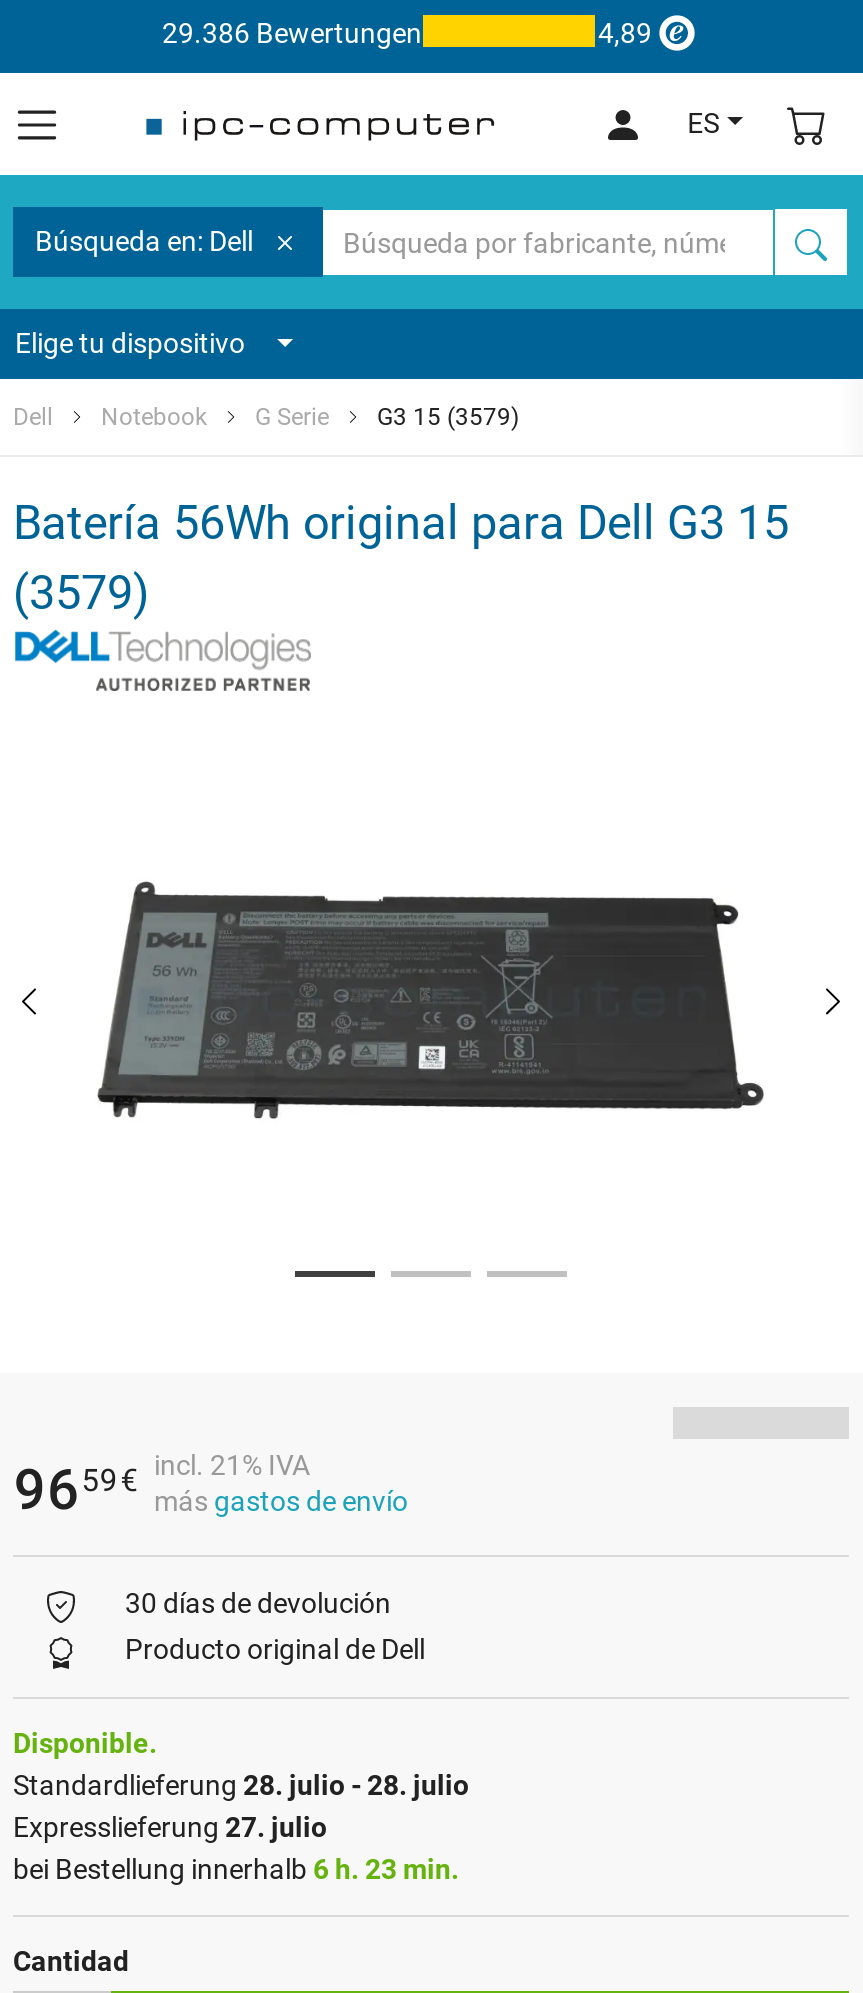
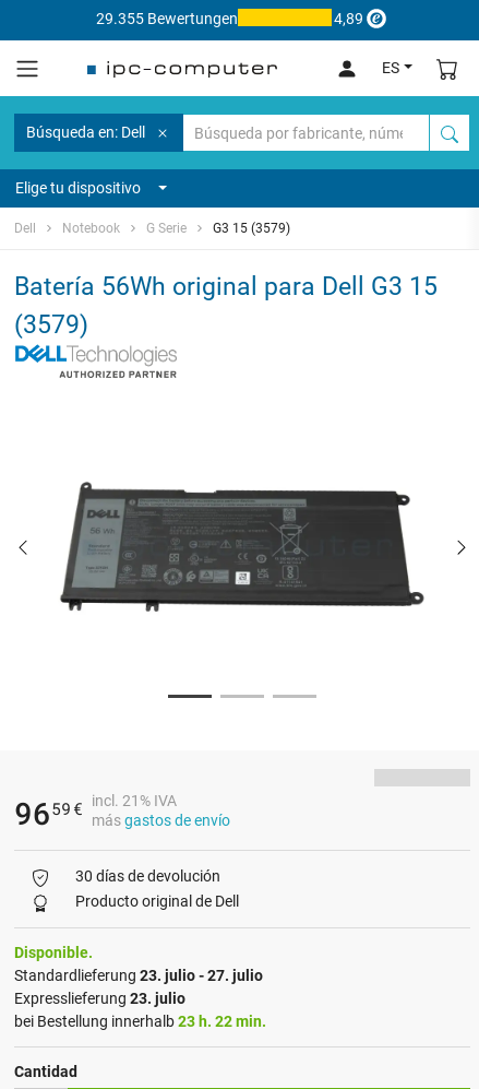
[162,16,422,48] 29.386 Bewertungen -> [95,9,237,27] 29.355 Bewertungen
[13,1770,469,1802] Standardlieferung 28. julio - 28. julio -> [14,967,263,984] Standardlieferung 23. julio - 27. julio
[13,1812,327,1844] Expresslieferung 27. julio -> [14,990,185,1007] Expresslieferung 23. julio
[13,1854,459,1886] bei Bestellung innerhalb 6 h. 23 min. -> [14,1013,266,1030] bei Bestellung innerhalb 23 h. 22 min.

